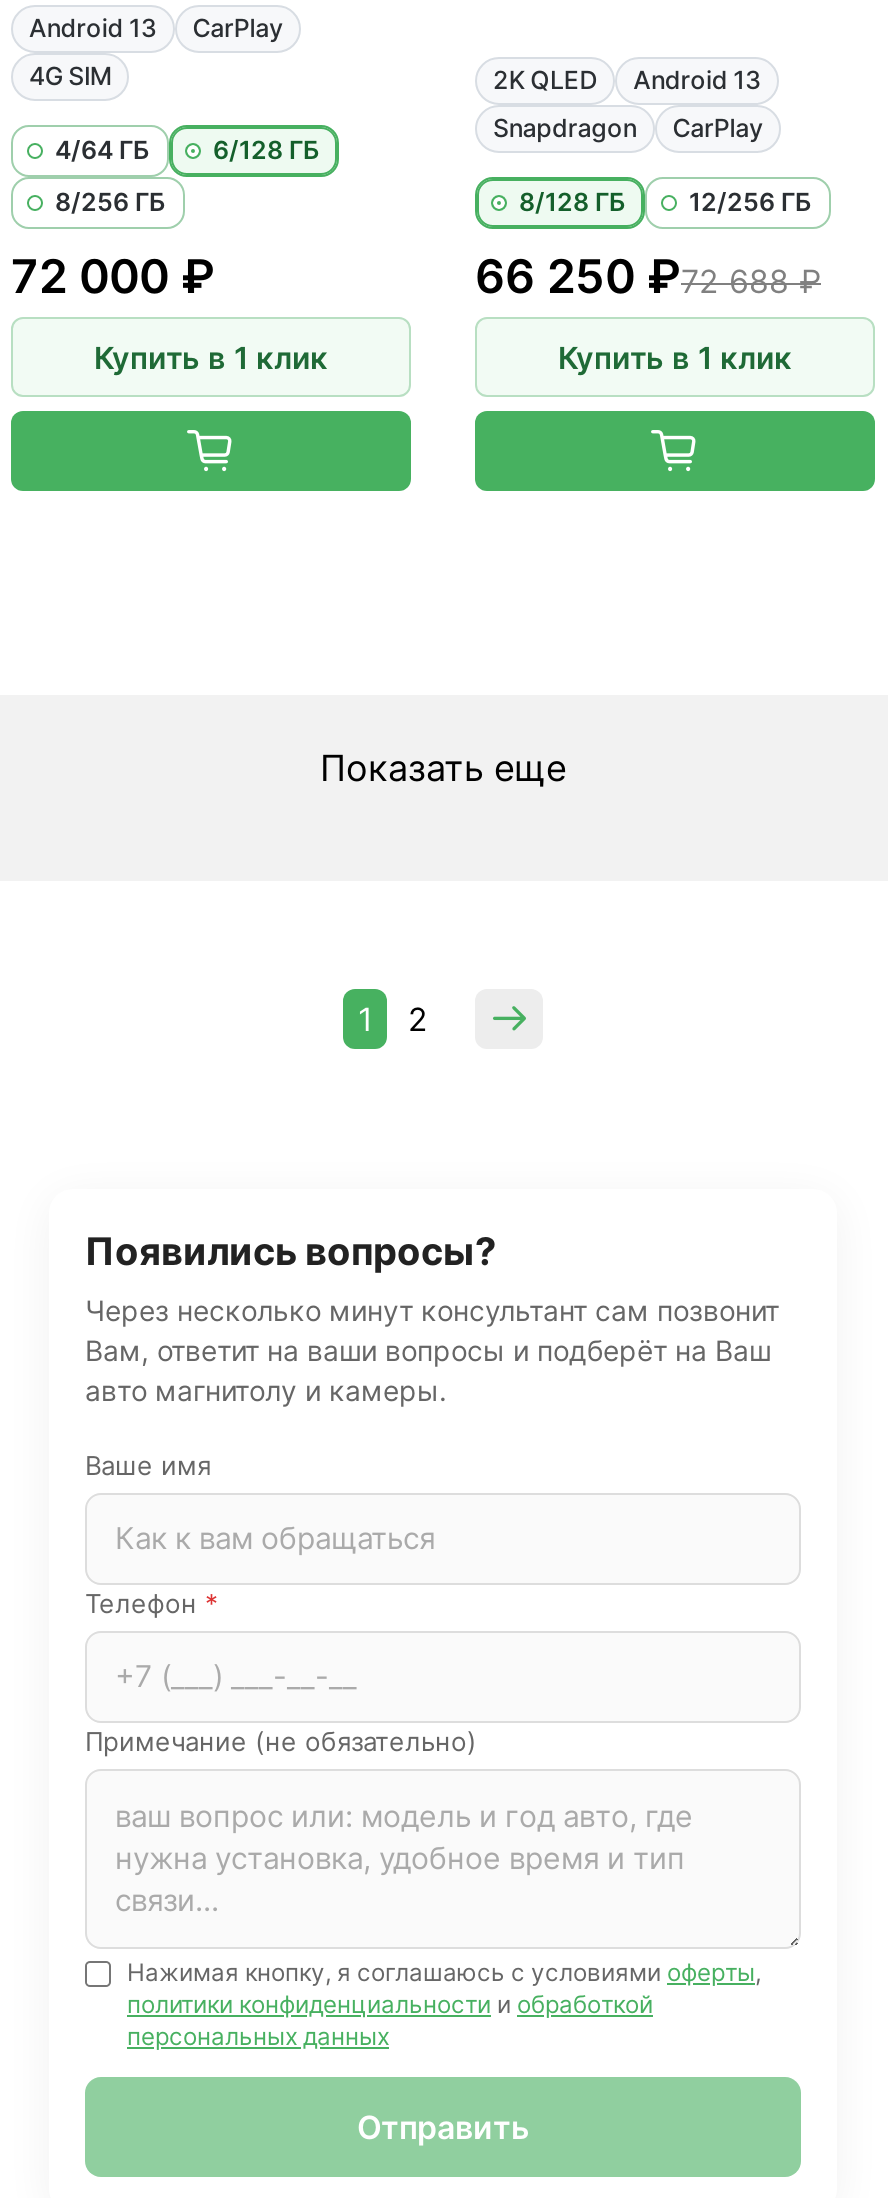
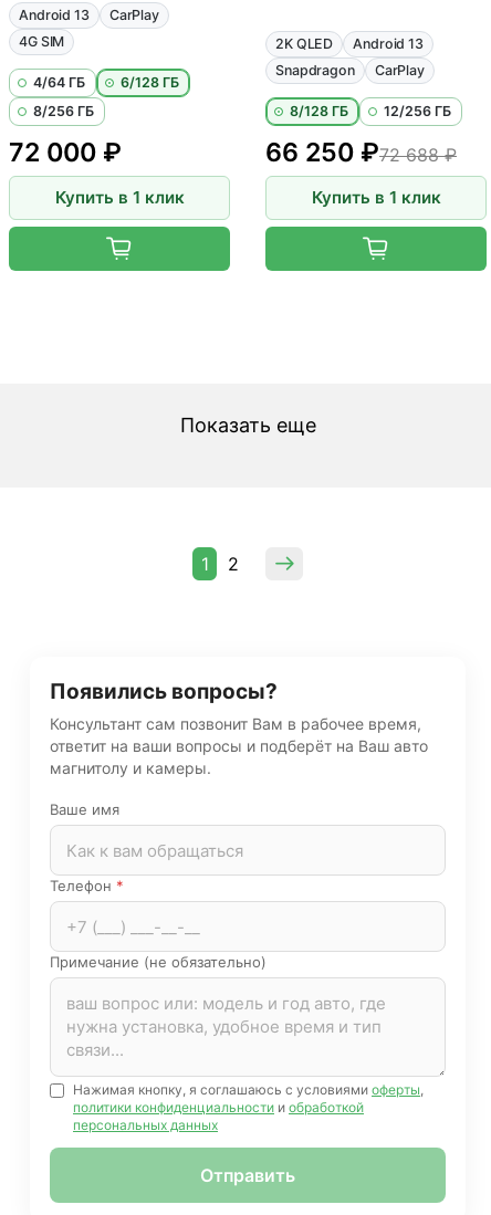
[85,1293,779,1407] Через несколько минут консультант сам позвонит | Вам, ответит на ваши вопросы и подберёт на Ваш | авто магнитолу и камеры. -> [50,715,428,778] Консультант сам позвонит Вам в рабочее время, | ответит на ваши вопросы и подберёт на Ваш авто | магнитолу и камеры.

